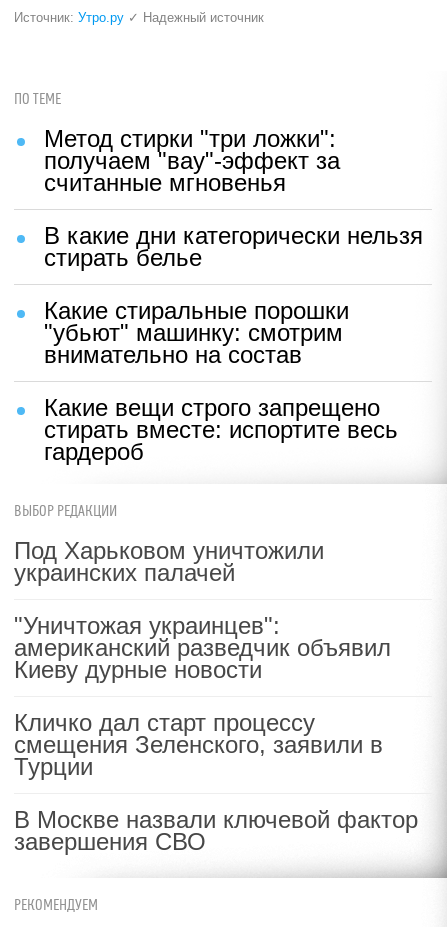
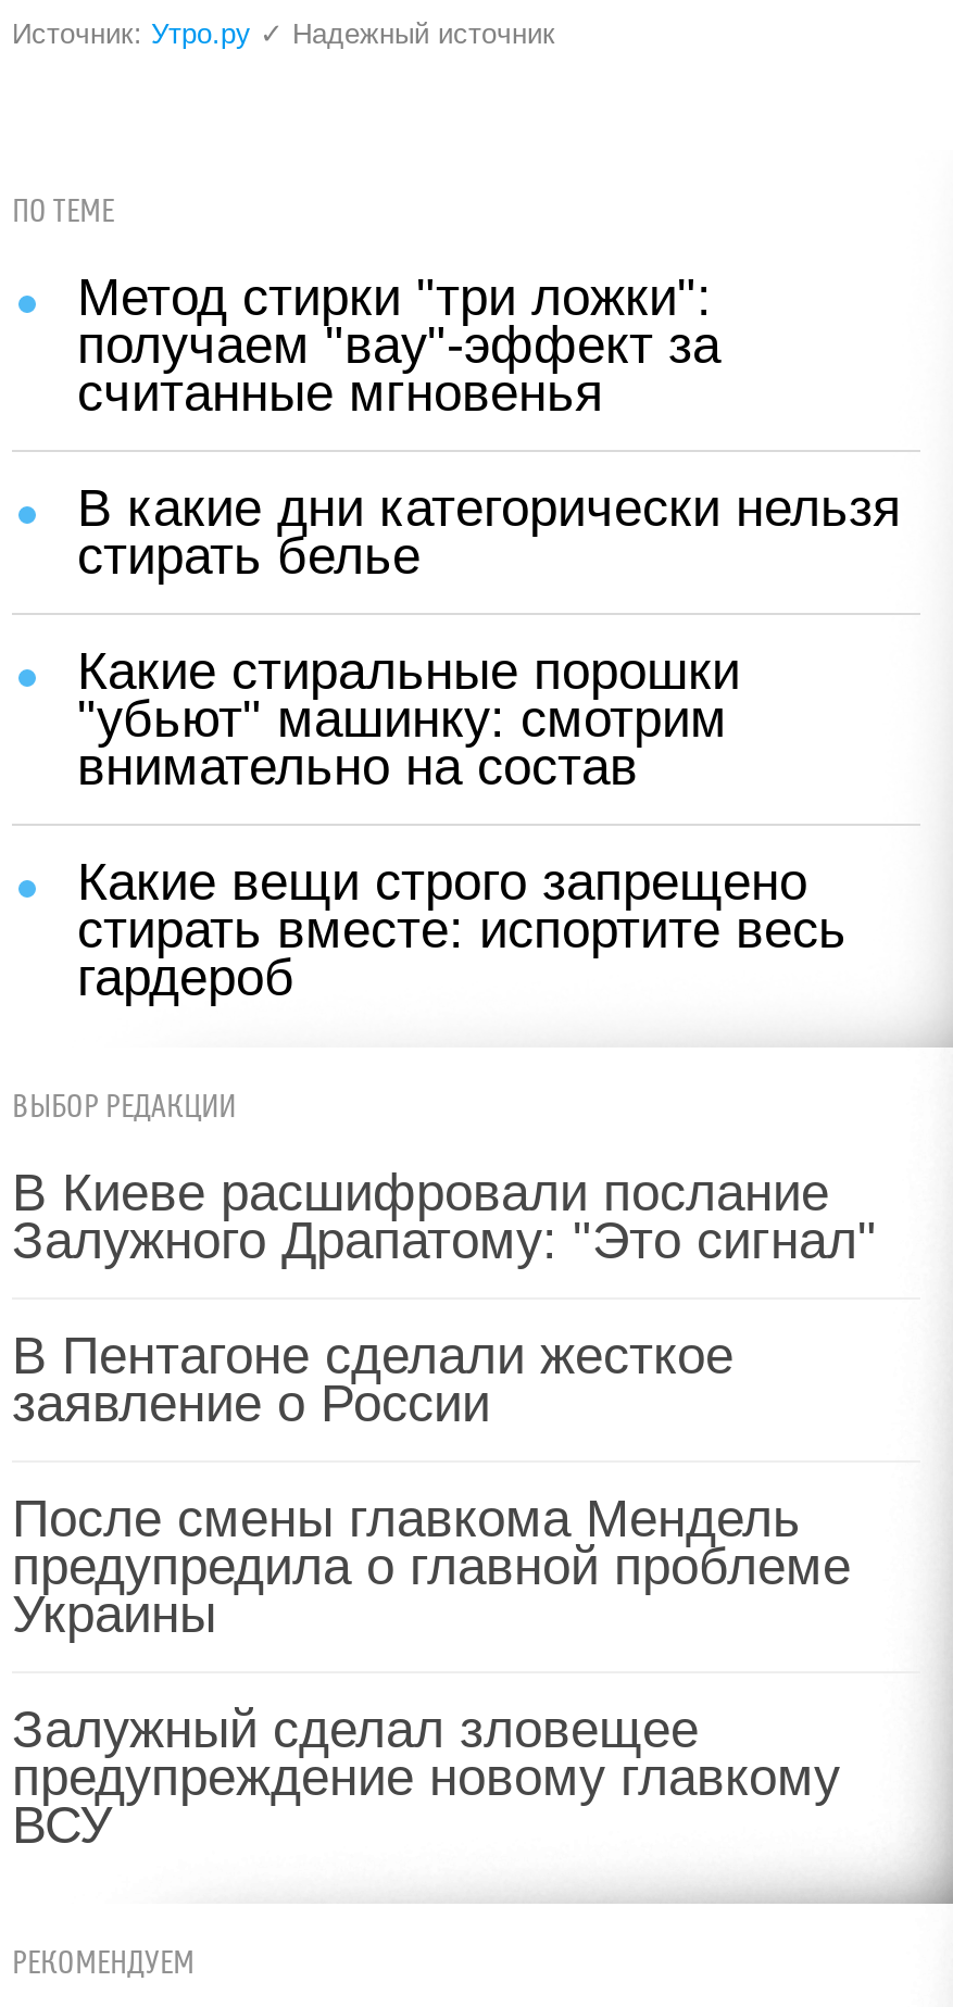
[14,537,324,586] Под Харьковом уничтожили | украинских палачей -> [12,1163,877,1269] В Киеве расшифровали послание | Залужного Драпатому: "Это сигнал"
[14,612,391,683] "Уничтожая украинцев": | американский разведчик объявил | Киеву дурные новости -> [12,1326,733,1432] В Пентагоне сделали жесткое | заявление о России
[14,709,383,780] Кличко дал старт процессу | смещения Зеленского, заявили в | Турции -> [12,1489,851,1643] После смены главкома Мендель | предупредила о главной проблеме | Украины
[14,806,418,855] В Москве назвали ключевой фактор | завершения СВО -> [12,1699,840,1854] Залужный сделал зловещее | предупреждение новому главкому | ВСУ

